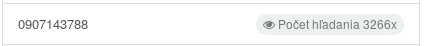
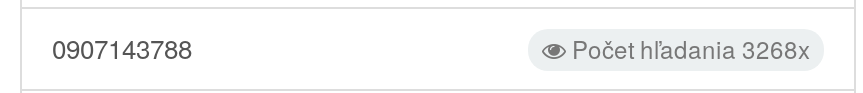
[275,15,397,32] Počet hľadania 3266x -> [566,30,810,64] Počet hľadania 3268x

